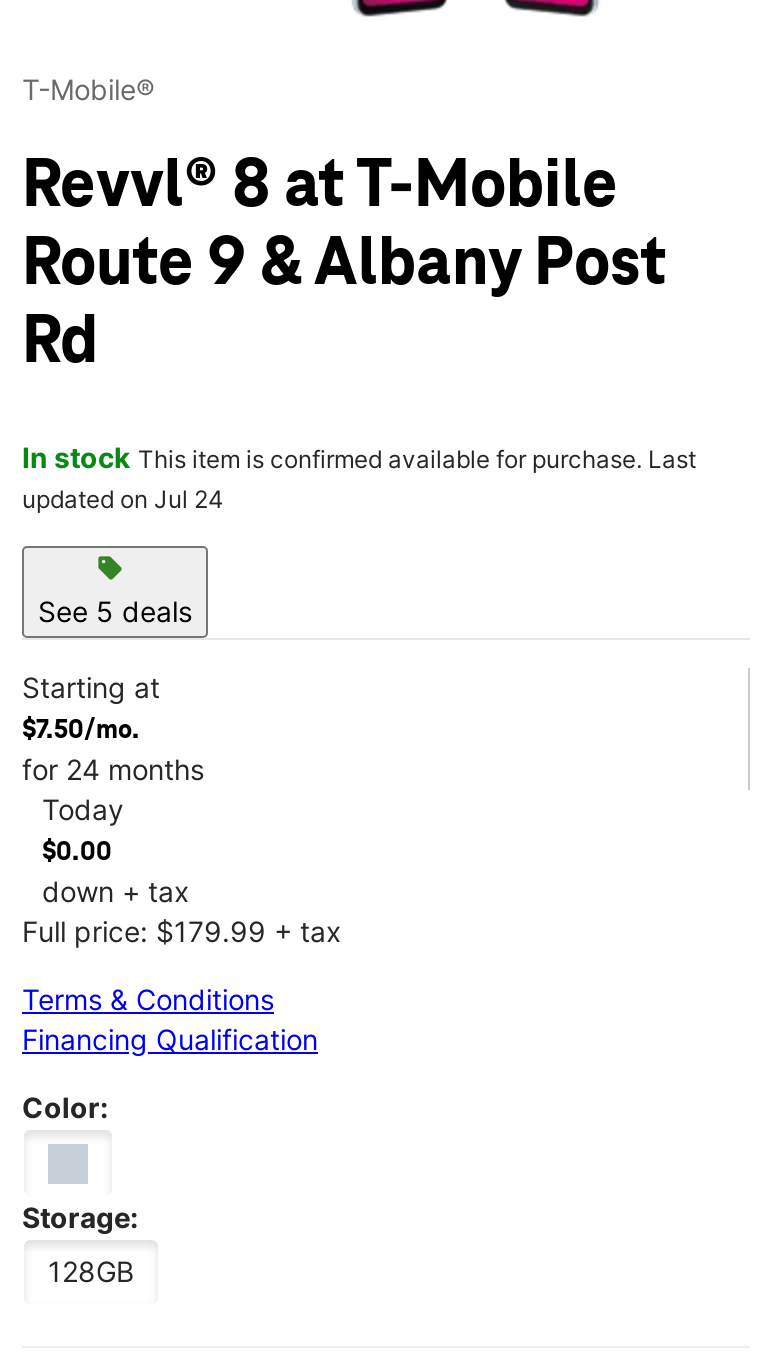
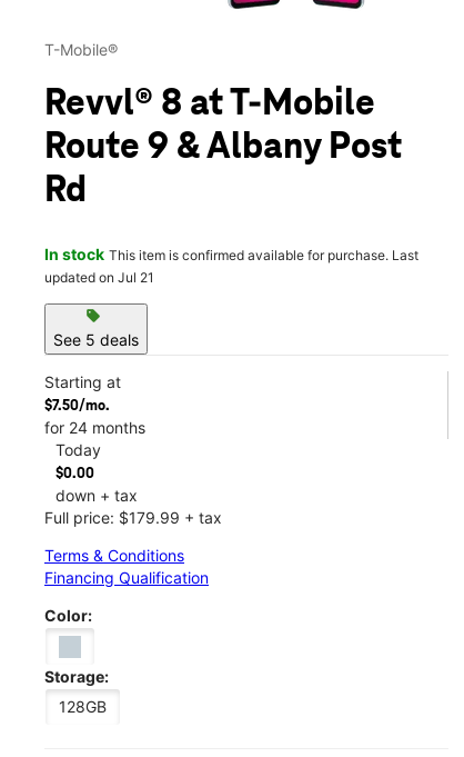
[22,484,224,514] updated on Jul 24 -> [44,269,154,286] updated on Jul 21

